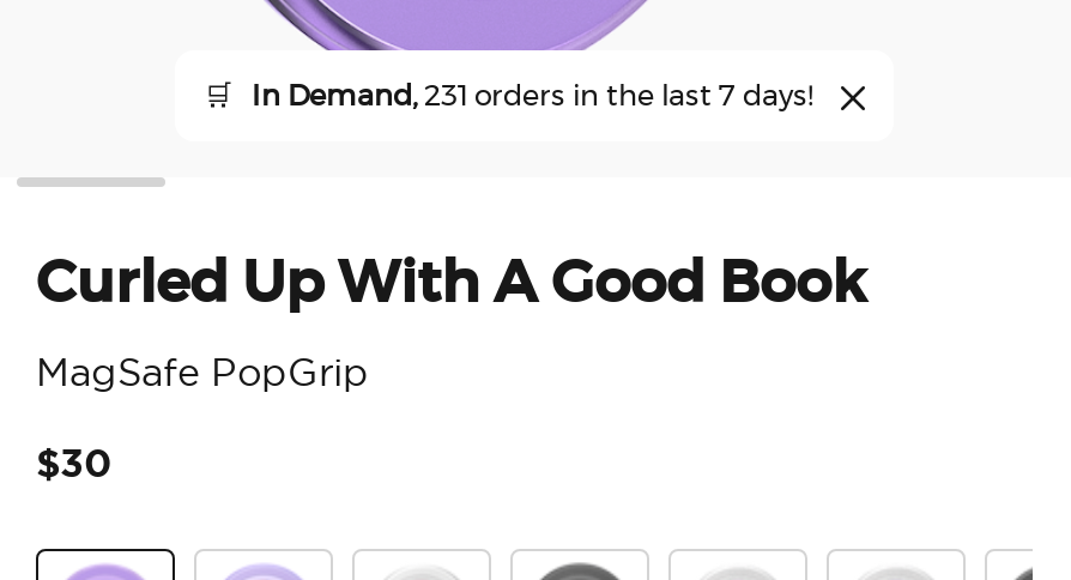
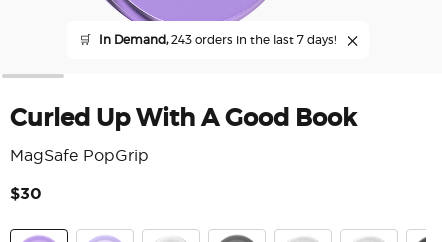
[252,81,812,110] In Demand, 231 orders in the last 7 days! -> [98,34,335,46] In Demand, 243 orders in the last 7 days!

